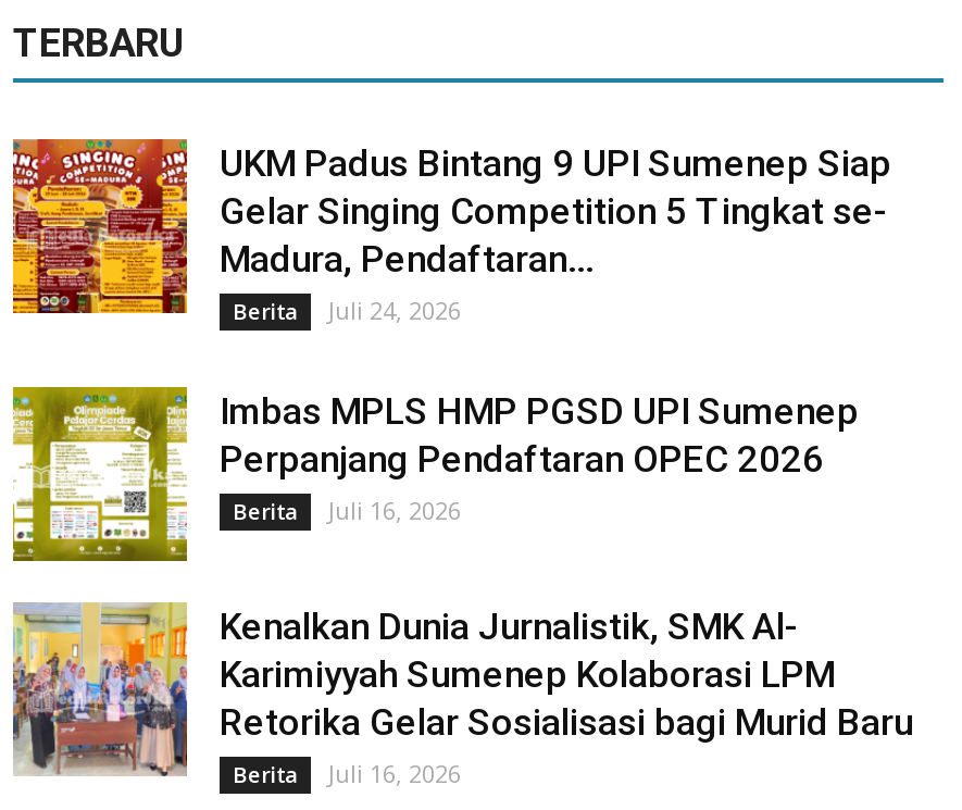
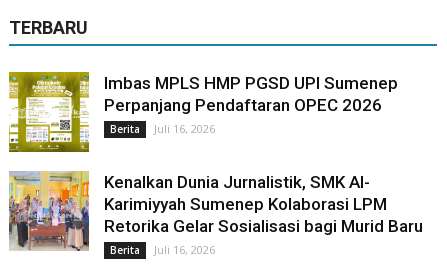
[11,139,891,326] [image] | UKM Padus Bintang 9 UPI Sumenep Siap | Gelar Singing Competition 5 Tingkat se- | Madura, Pendaftaran... | Berita | Juli 24, 2026 -> none

